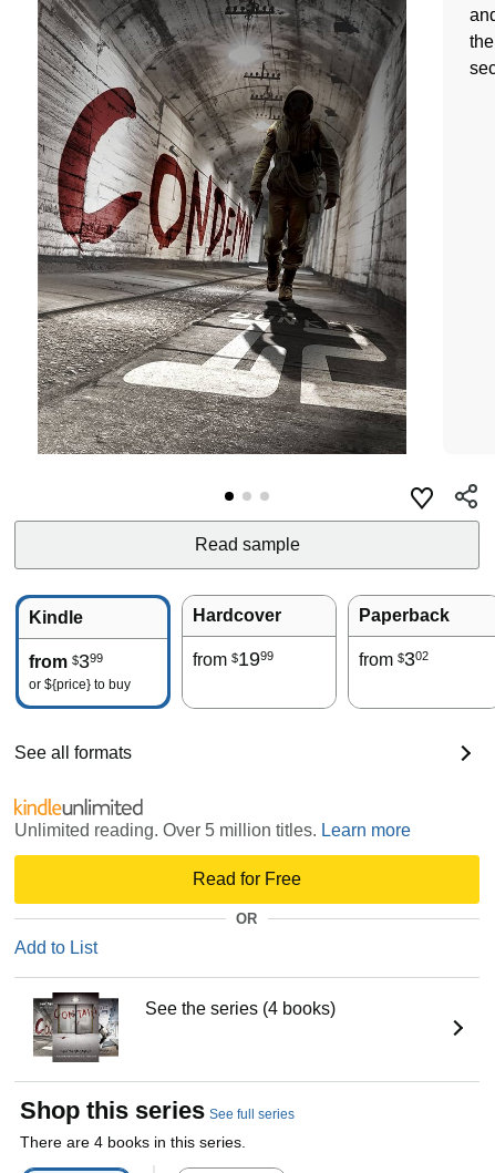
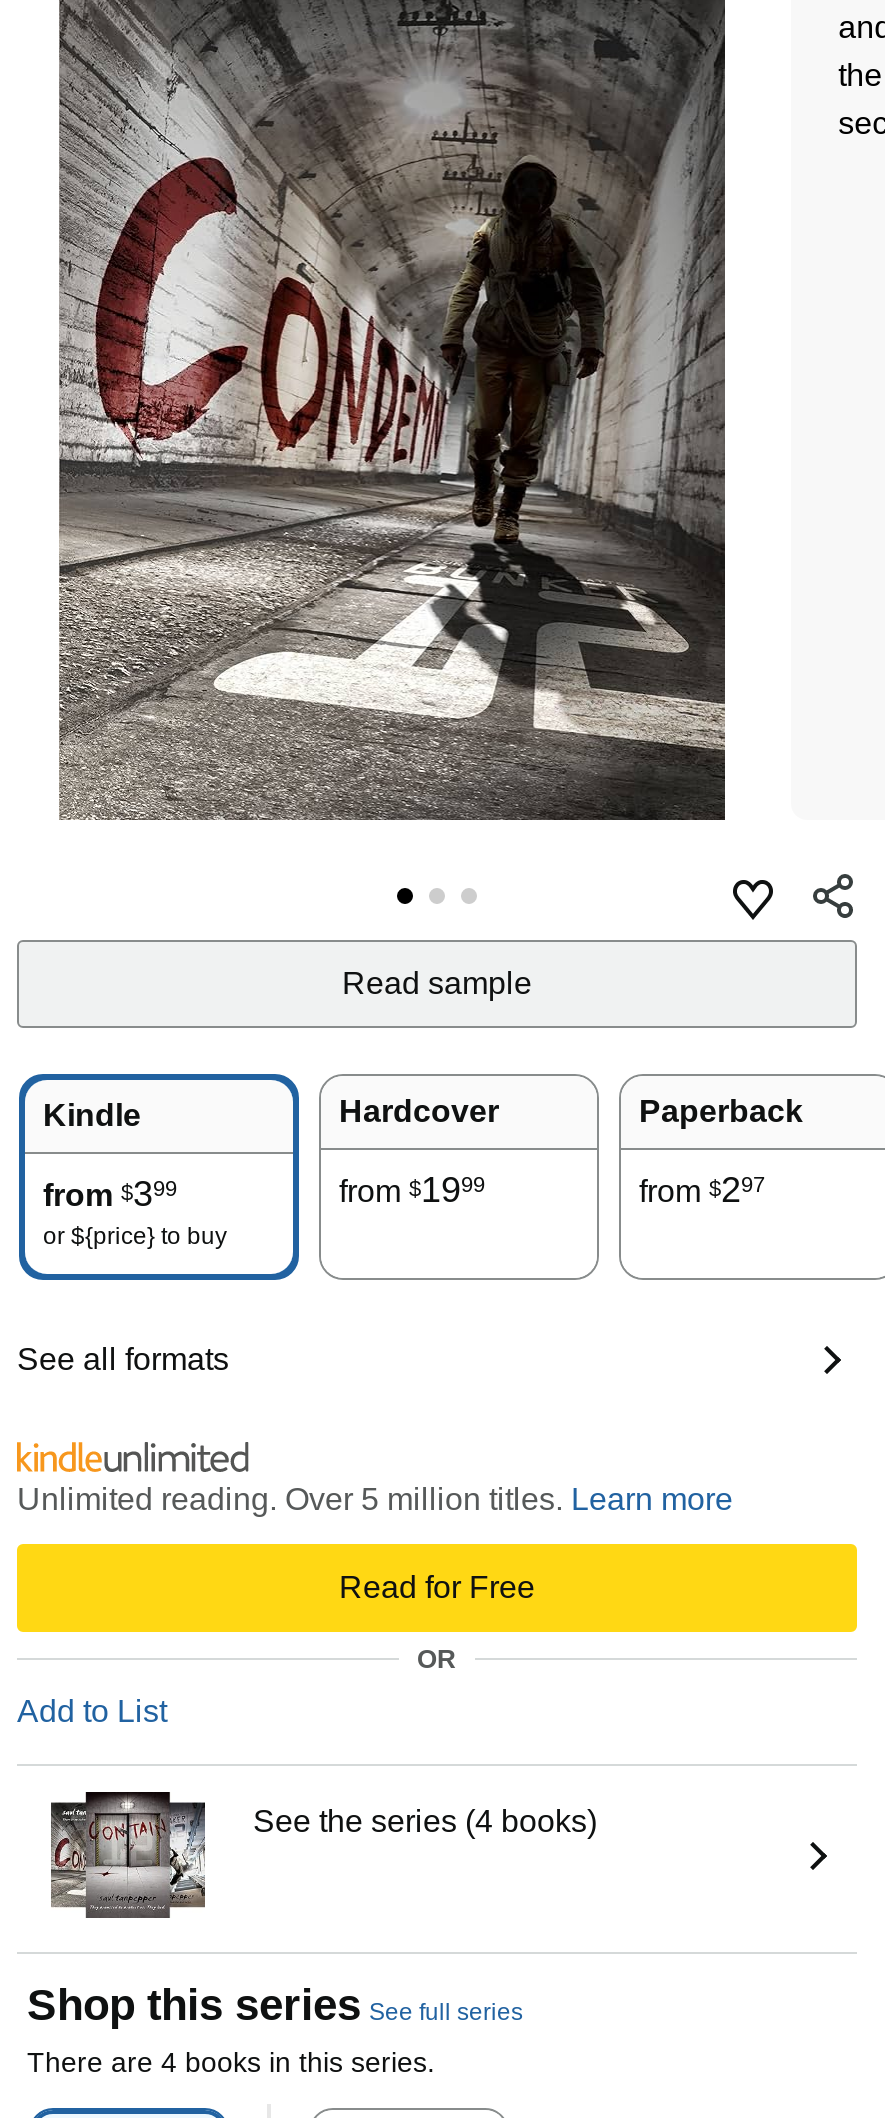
[359,648,429,670] from $302 -> [639,1170,765,1210] from $297

